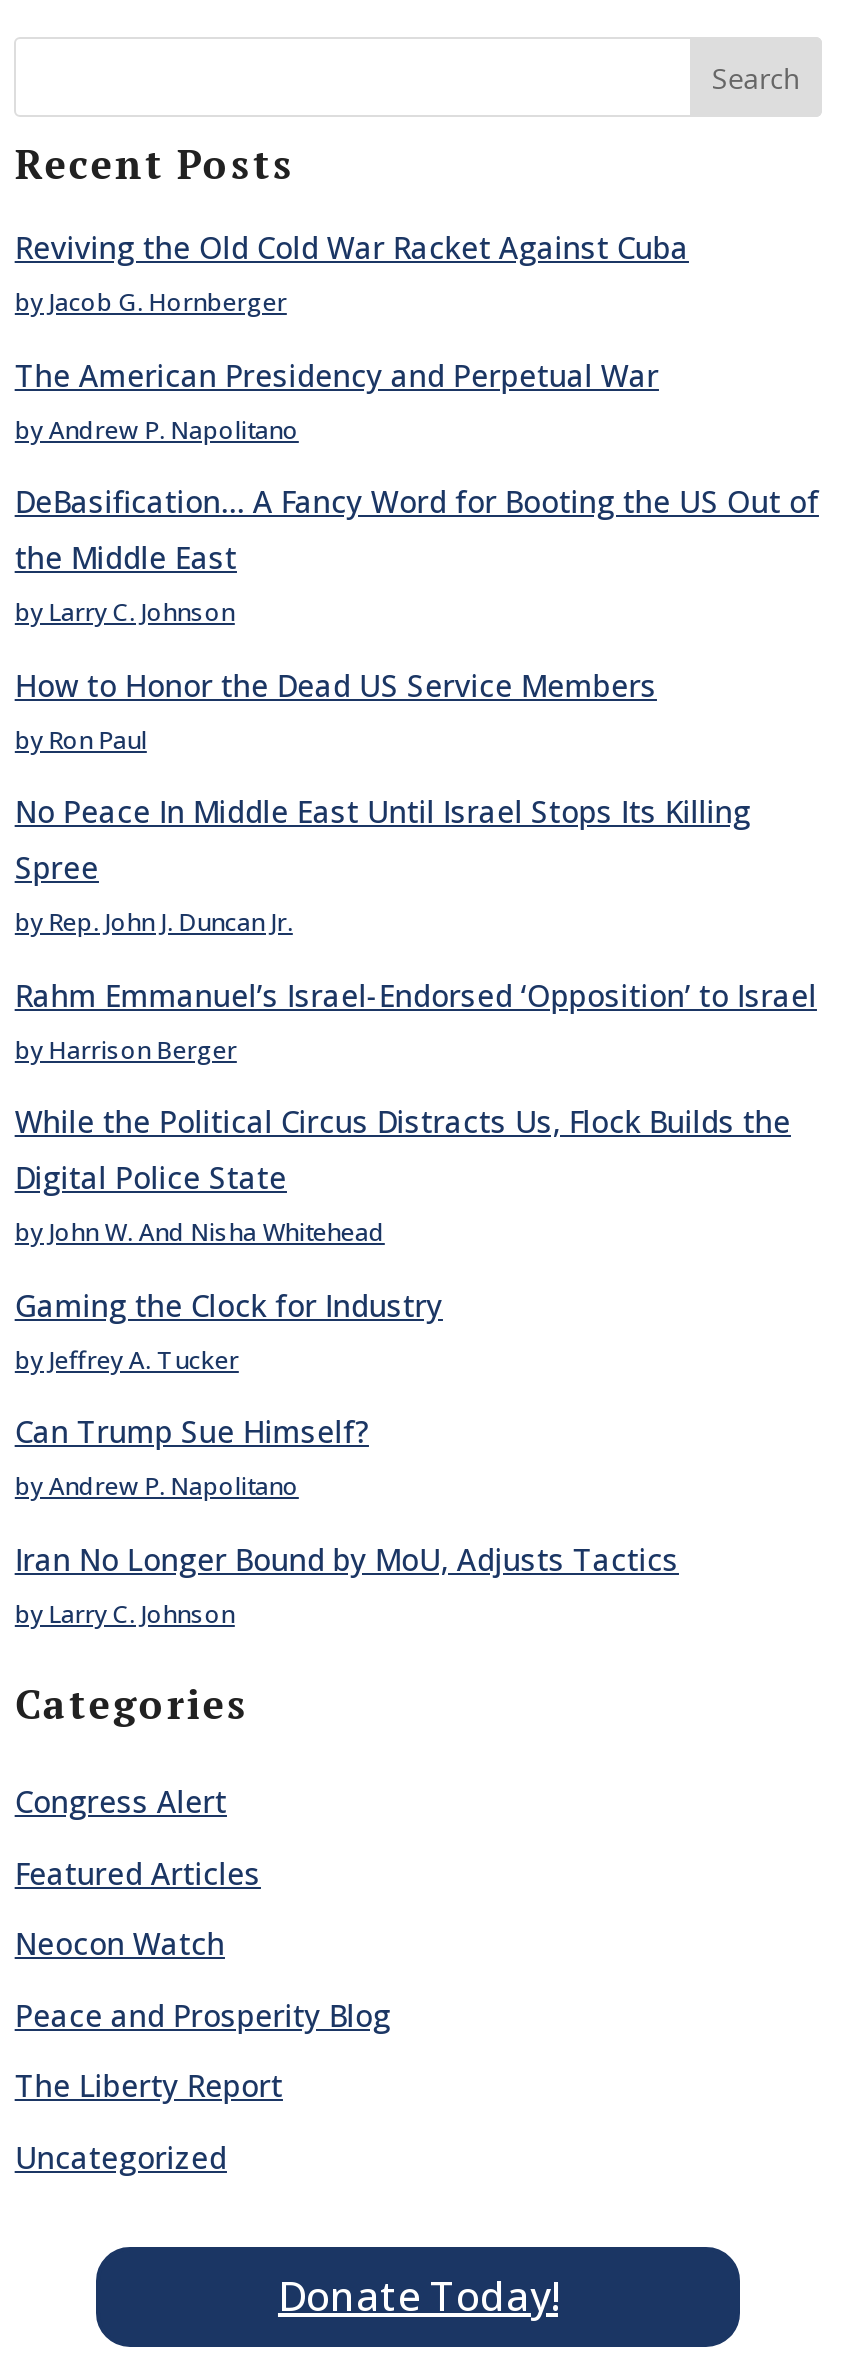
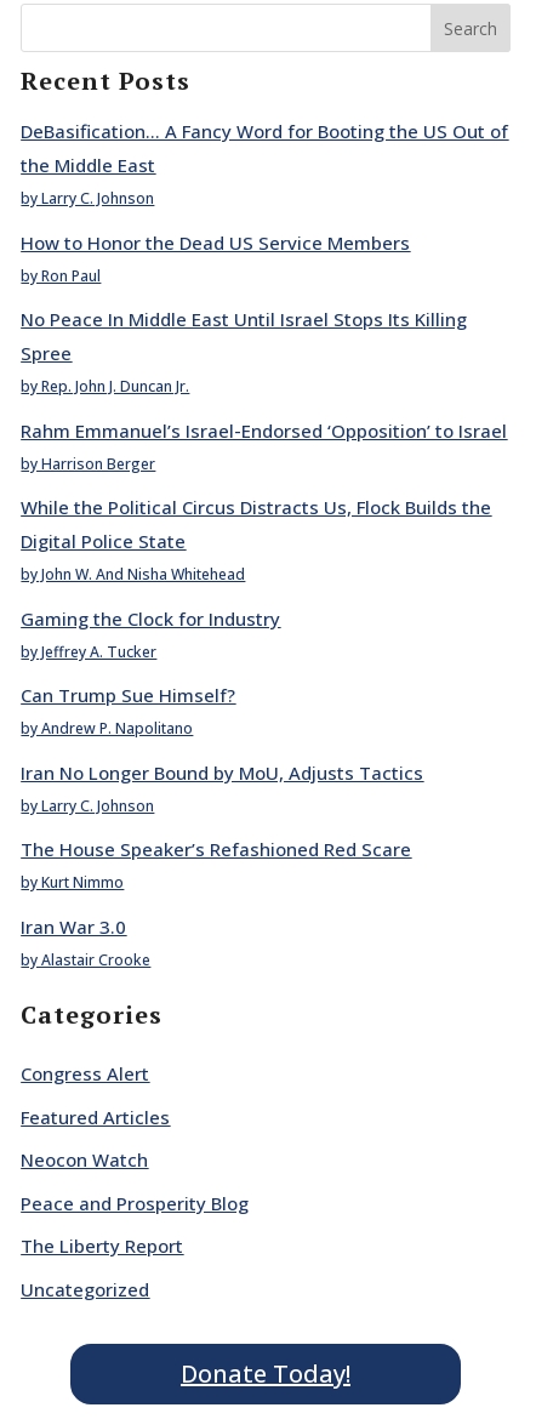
[15,227,689,446] Reviving the Old Cold War Racket Against Cuba | by Jacob G. Hornberger | The American Presidency and Perpetual War | by Andrew P. Napolitano -> none
moved [15,481,819,1630] -> [21,119,509,816]: DeBasification… A Fancy Word for Booting the US Out of | the Middle East | by Larry C. Johnson | ... | Iran No Longer Bound by MoU, Adjusts Tactics | by Larry C. Johnson
none -> [21,837,412,970] The House Speaker’s Refashioned Red Scare | by Kurt Nimmo | Iran War 3.0 | by Alastair Crooke

